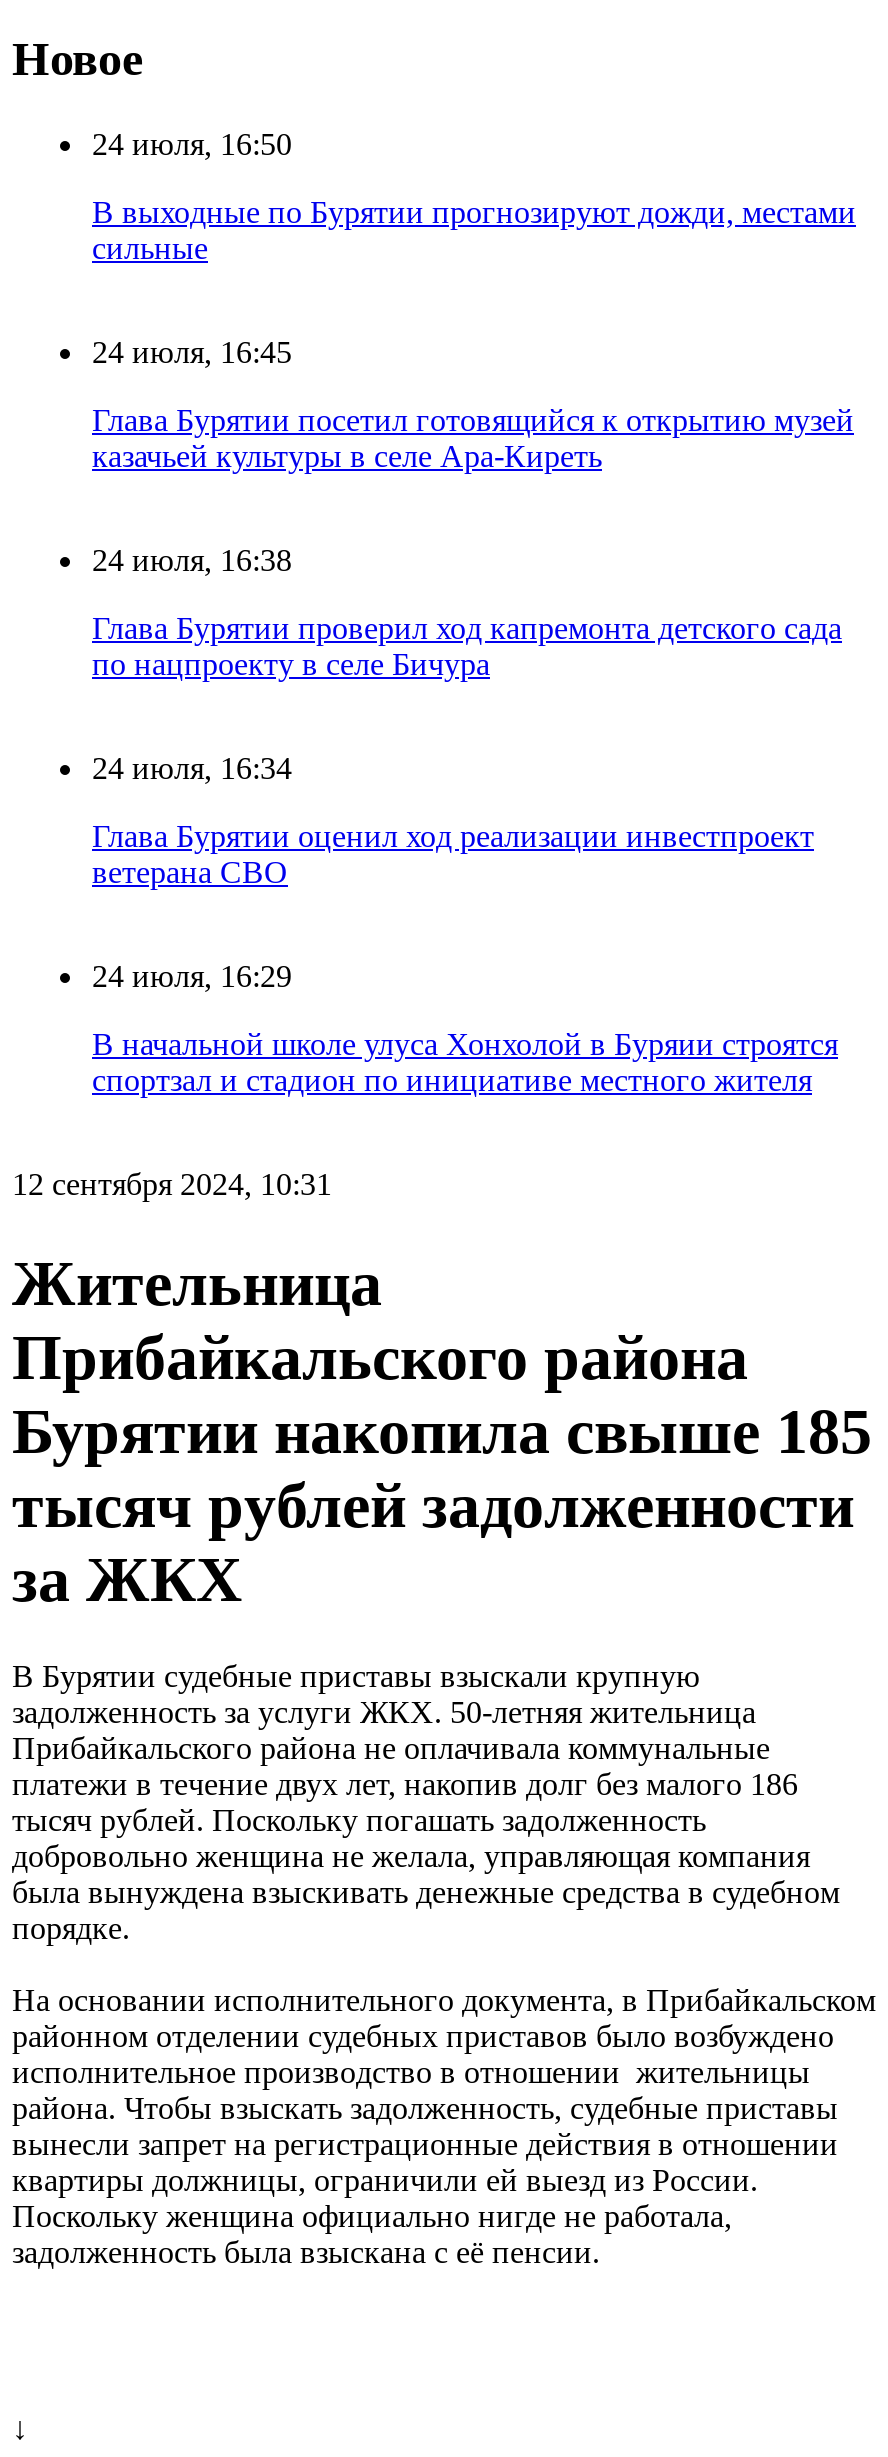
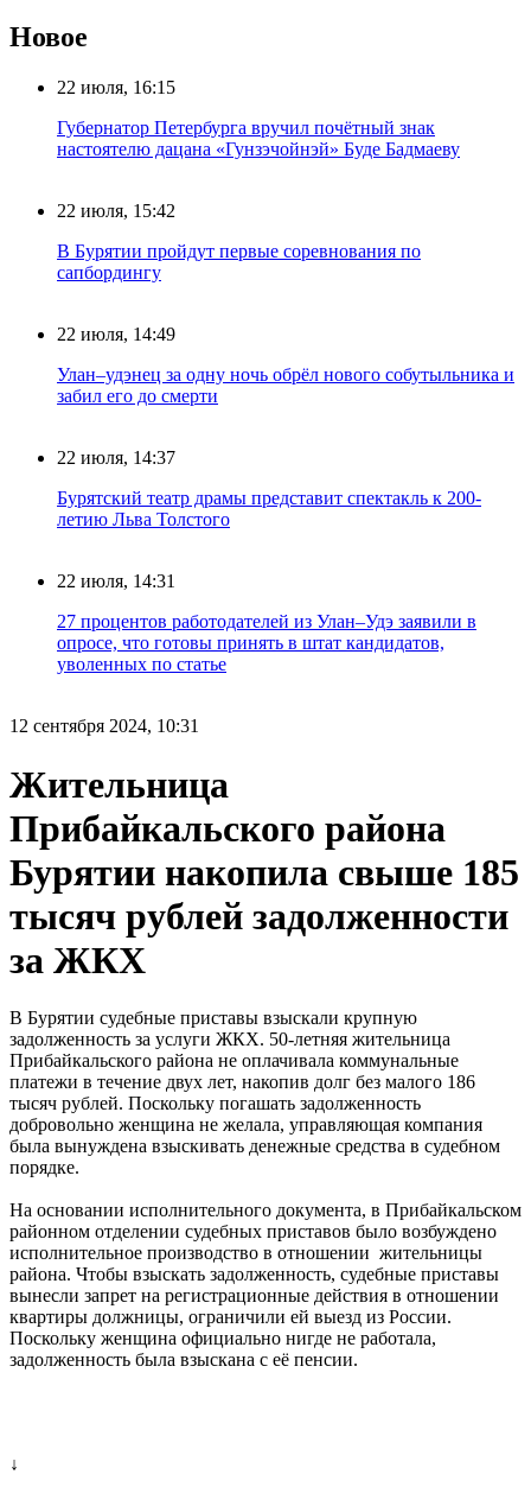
[92,127,292,161] 24 июля, 16:50 -> [57,77,175,98] 22 июля, 16:15
[92,195,856,265] В выходные по Бурятии прогнозируют дожди, местами | сильные -> [57,118,460,159] Губернатор Петербурга вручил почётный знак | настоятелю дацана «Гунзэчойнэй» Буде Бадмаеву
[92,335,292,369] 24 июля, 16:45 -> [57,201,175,221] 22 июля, 15:42
[92,403,854,473] Глава Бурятии посетил готовящийся к открытию музей | казачьей культуры в селе Ара-Киреть -> [57,241,421,283] В Бурятии пройдут первые соревнования по | сапбордингу
[92,543,292,577] 24 июля, 16:38 -> [57,324,175,344] 22 июля, 14:49
[92,611,842,681] Глава Бурятии проверил ход капремонта детского сада | по нацпроекту в селе Бичура -> [57,365,514,406] Улан–удэнец за одну ночь обрёл нового собутыльника и | забил его до смерти
[92,751,292,785] 24 июля, 16:34 -> [57,448,175,468] 22 июля, 14:37
[92,819,814,889] Глава Бурятии оценил ход реализации инвестпроект | ветерана СВО -> [57,488,481,530] Бурятский театр драмы представит спектакль к 200- | летию Льва Толстого
[92,959,292,993] 24 июля, 16:29 -> [57,571,175,591] 22 июля, 14:31
[92,1027,838,1097] В начальной школе улуса Хонхолой в Буряии строятся | спортзал и стадион по инициативе местного жителя -> [57,611,476,674] 27 процентов работодателей из Улан–Удэ заявили в | опросе, что готовы принять в штат кандидатов, | уволенных по статье

